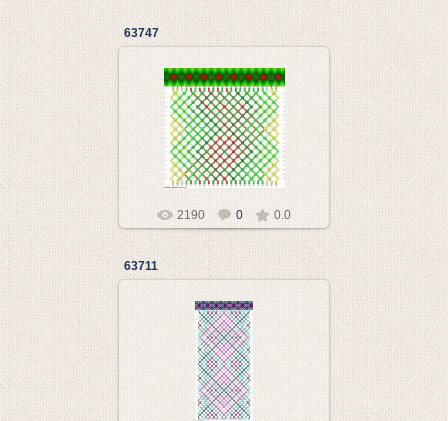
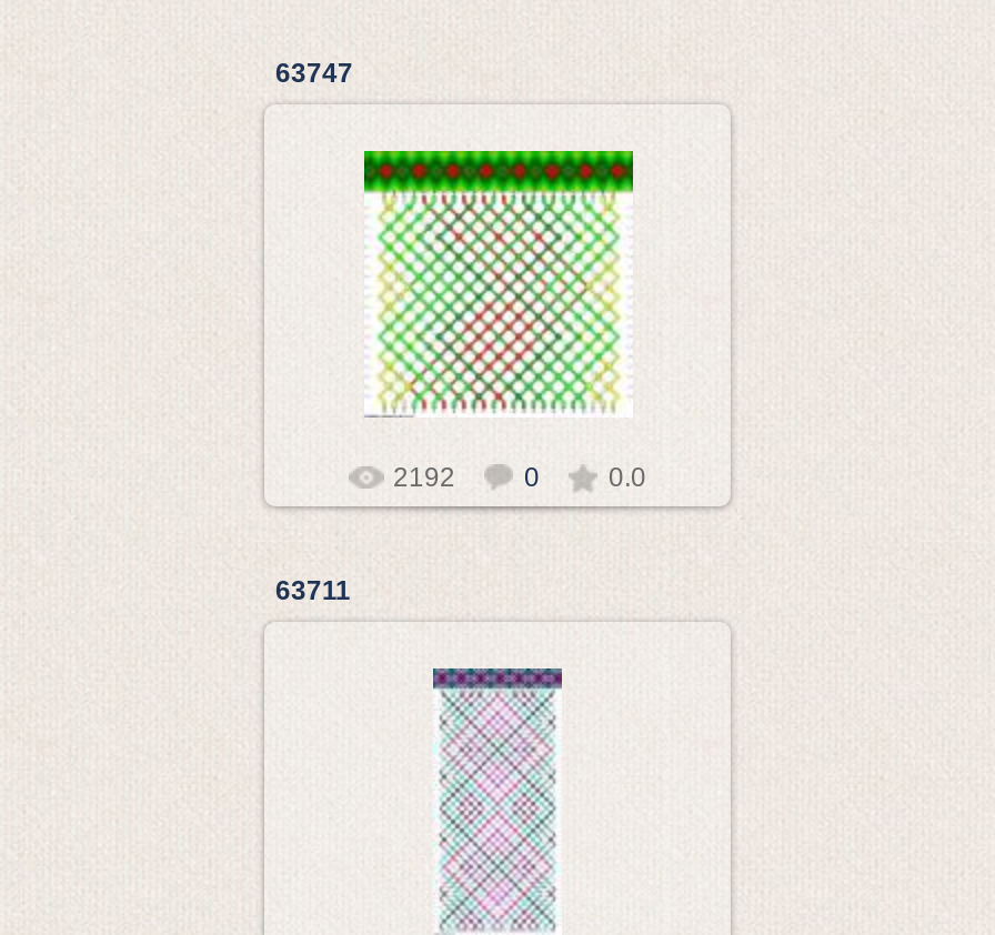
[177,208,205,222] 2190 -> [393,462,455,493] 2192

